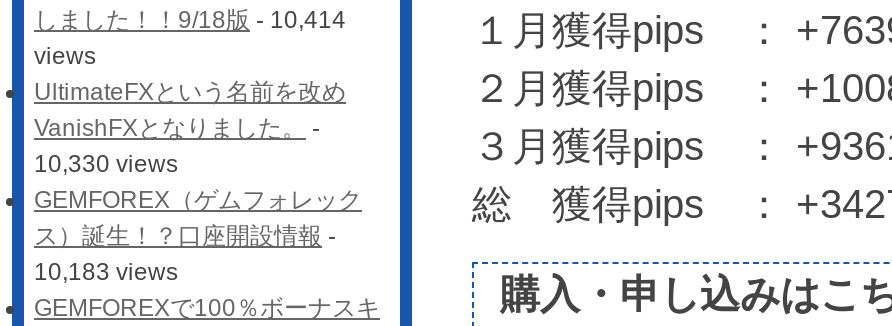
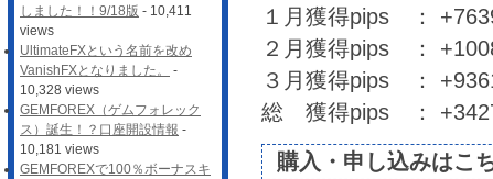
[34,6,346,34] しました！！9/18版- 10,414 -> [20,3,192,19] しました！！9/18版- 10,411
[34,150,178,178] 10,330 views -> [20,82,99,98] 10,328 views
[34,258,178,286] 10,183 views -> [20,142,99,157] 10,181 views

